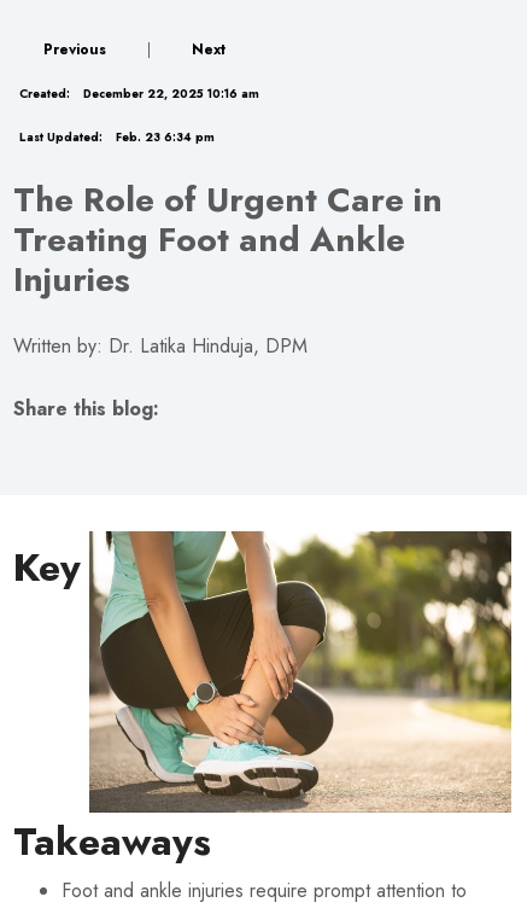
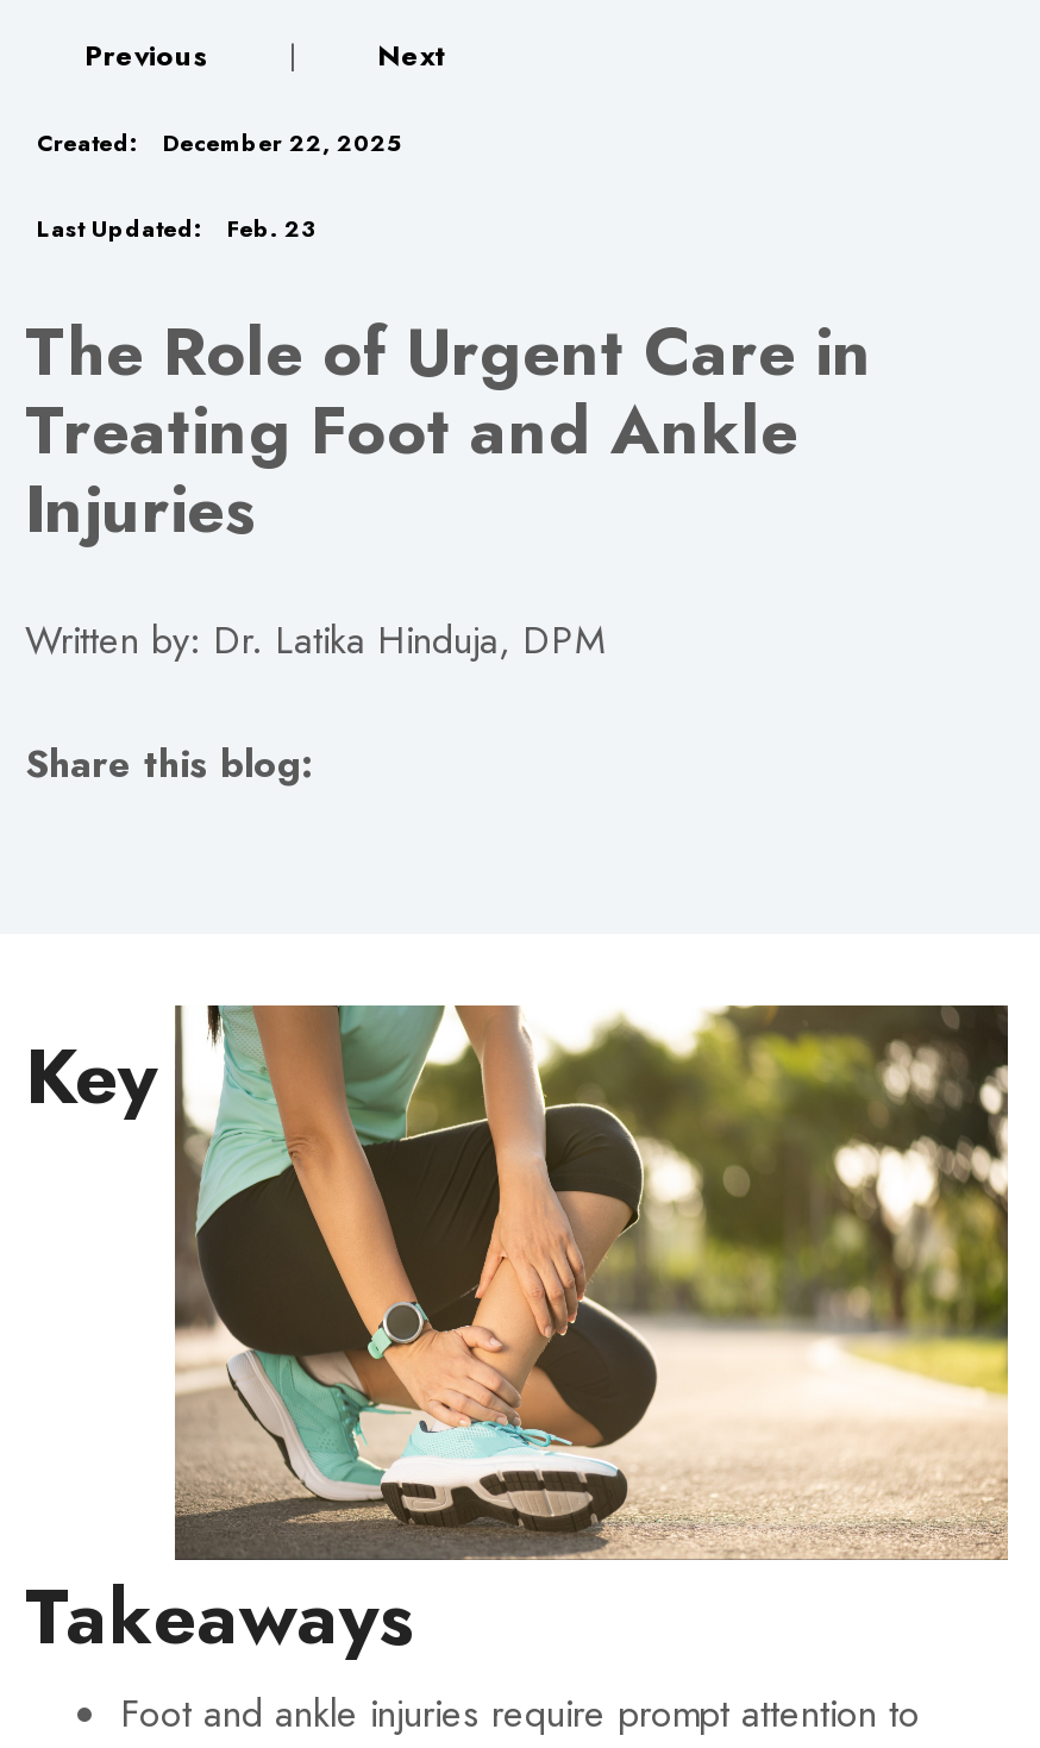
[19,86,259,103] Created: December 22, 2025 10:16 am -> [37,127,401,161] Created: December 22, 2025
[19,129,215,146] Last Updated: Feb. 23 6:34 pm -> [37,213,315,246] Last Updated: Feb. 23

